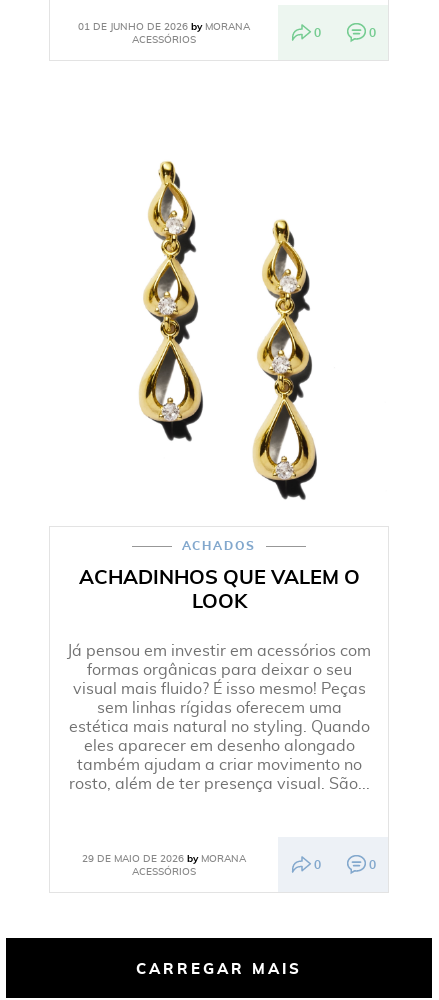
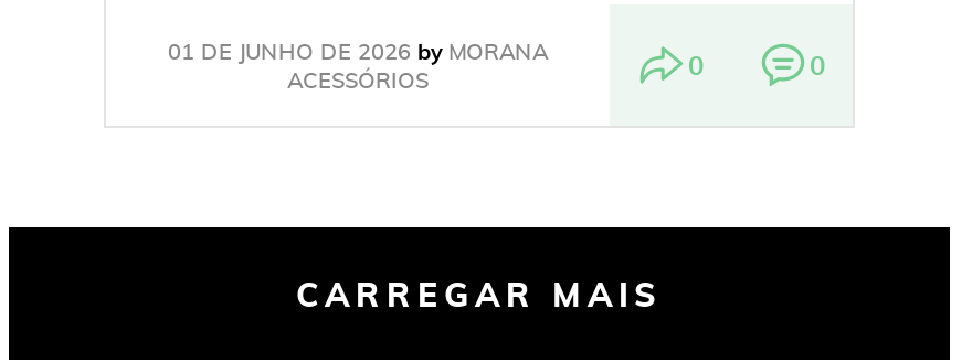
[138,160,204,442] [image] -> none
[182,219,318,554] [image] | ACHADOS -> none
[78,563,359,614] ACHADINHOS QUE VALEM O | LOOK -> none
[67,639,371,794] Já pensou em investir em acessórios com | formas orgânicas para deixar o seu | visual mais fluido? É isso mesmo! Peças | sem linhas rígidas oferecem uma | estética mais natural no styling. Quando | eles aparecer em desenho alongado | também ajudam a criar movimento no | rosto, além de ter presença visual. São... -> none
[82,851,375,878] 29 DE MAIO DE 2026 by MORANA | ACESSÓRIOS | 0 | 0 -> none

